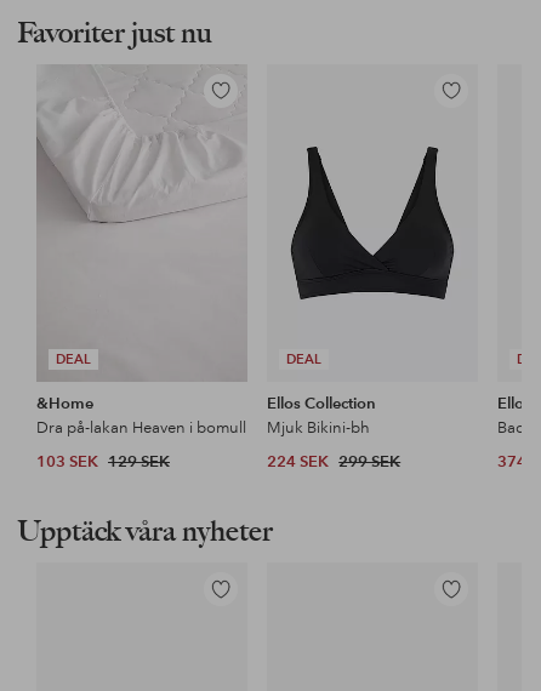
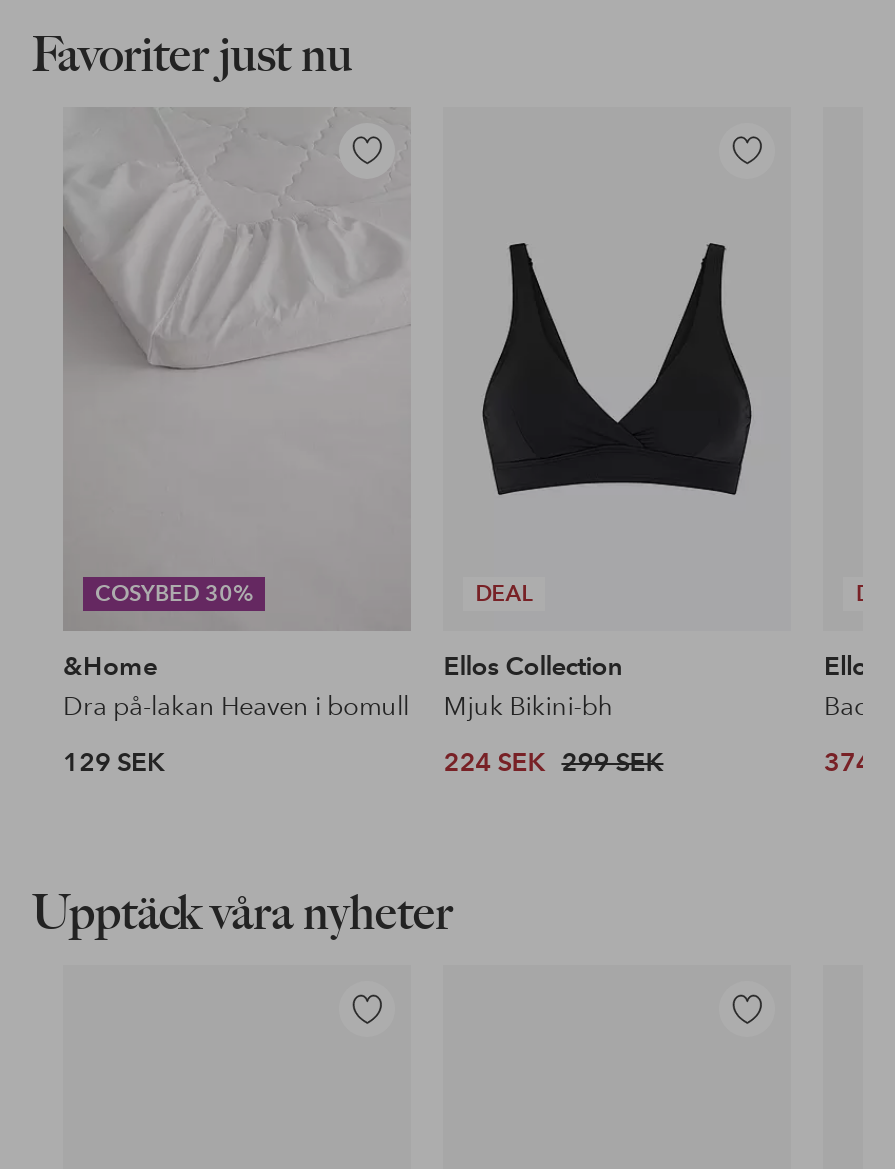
[56,351,91,368] DEAL -> [95,579,253,607] COSYBED 30%
[36,452,170,472] 103 SEK 129 SEK -> [63,747,165,779] 129 SEK

